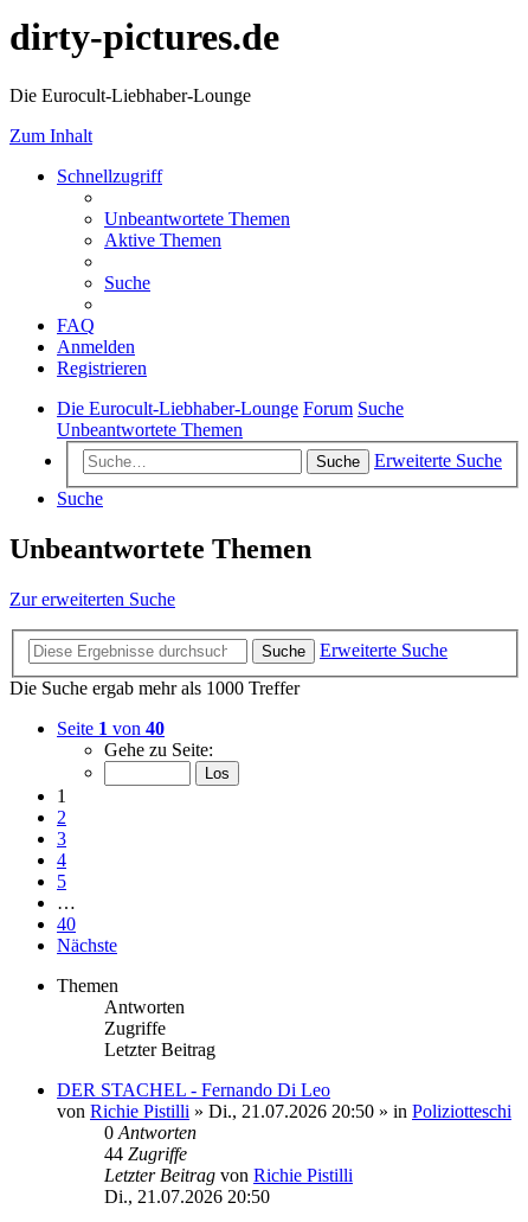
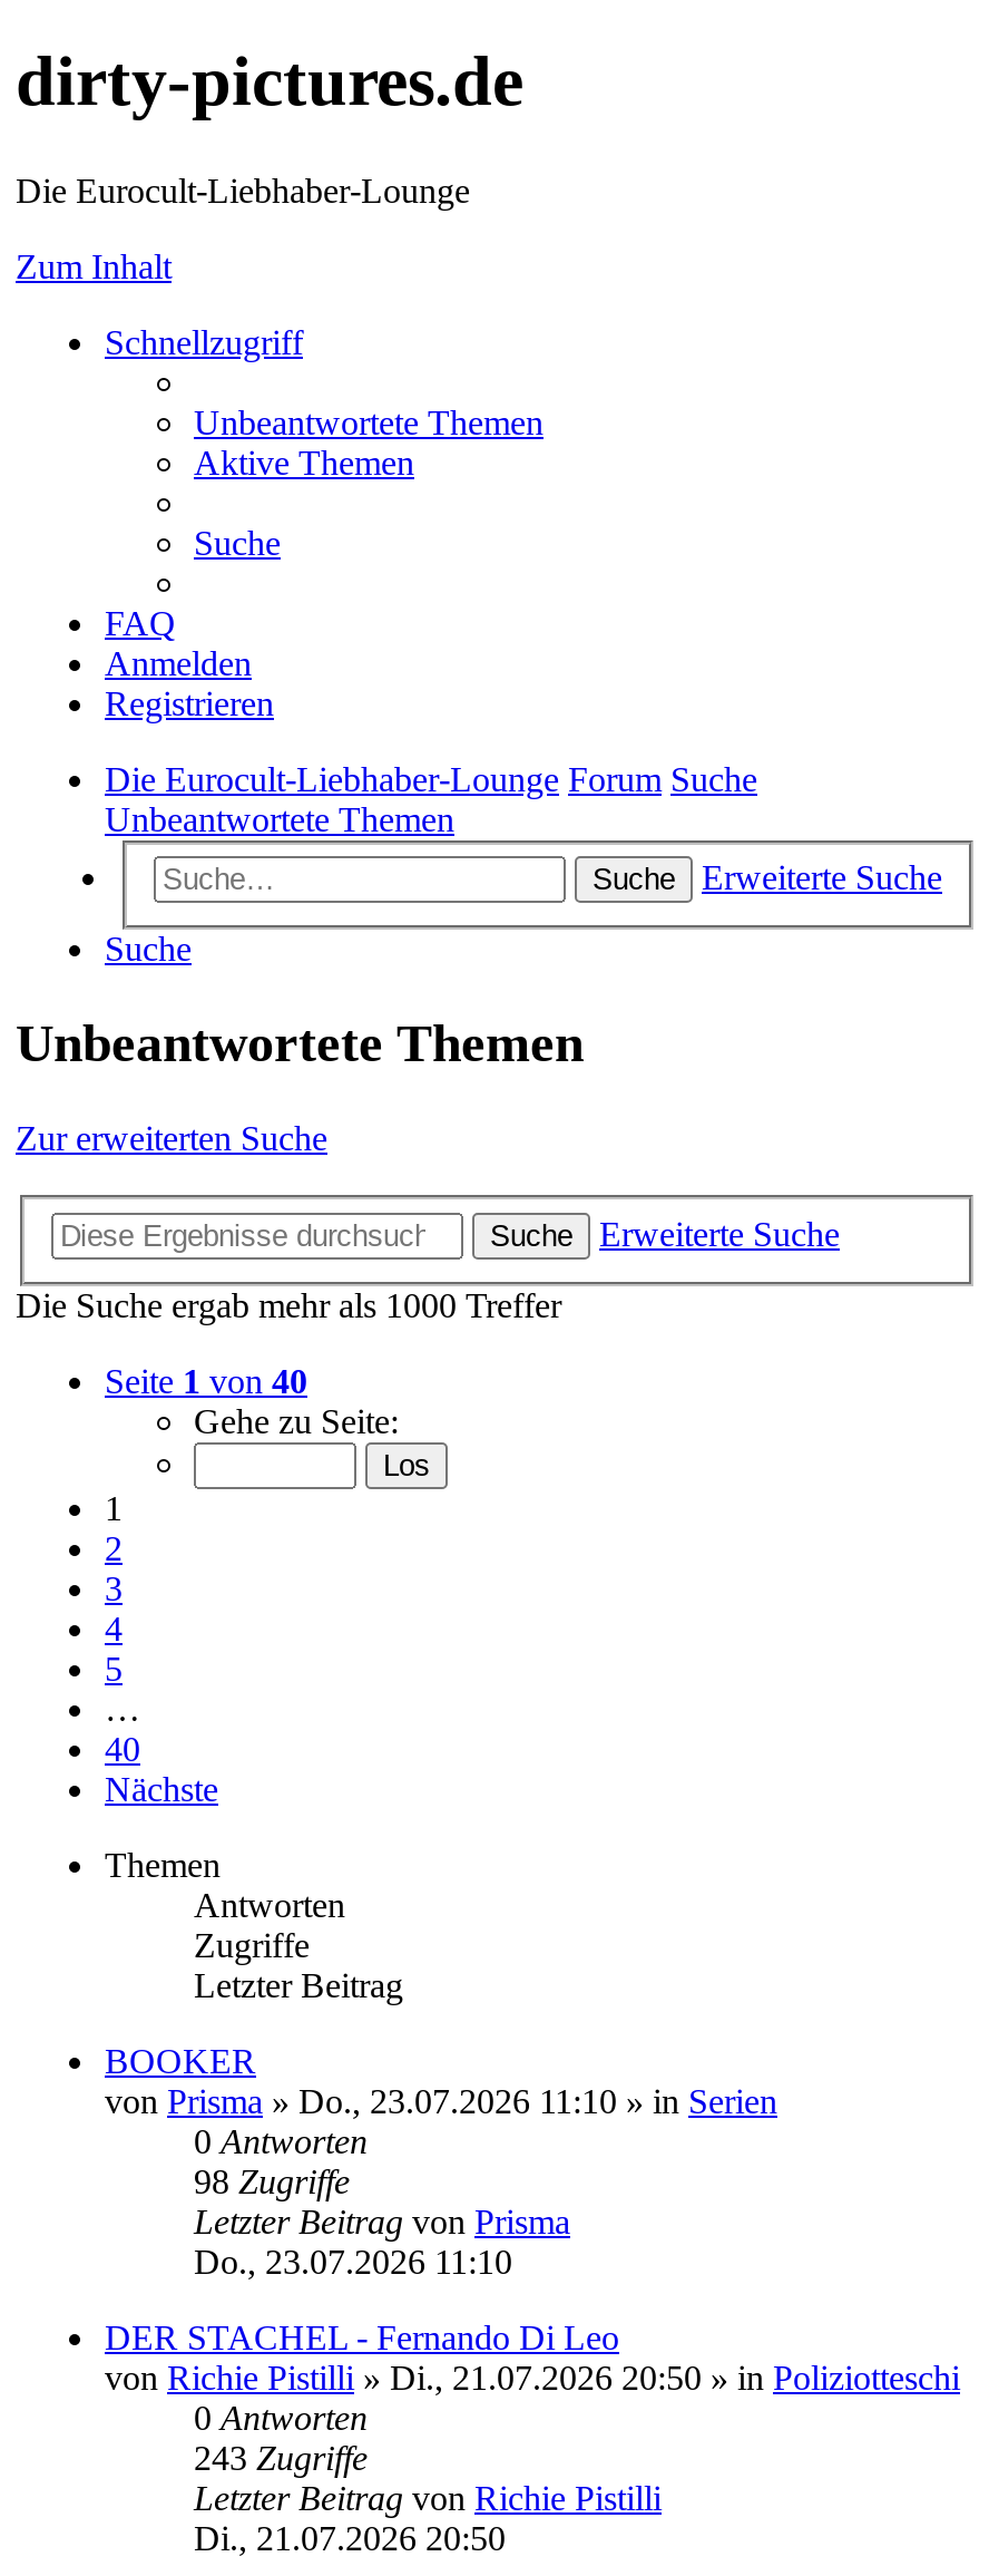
none -> [105,2042,777,2280] BOOKER | von Prisma» Do., 23.07.2026 11:10» in Serien | 0 Antworten | 98 Zugriffe | Letzter Beitrag von Prisma | Do., 23.07.2026 11:10
[104,1144,187,1164] 44 Zugriffe -> [194,2439,368,2477] 243 Zugriffe

